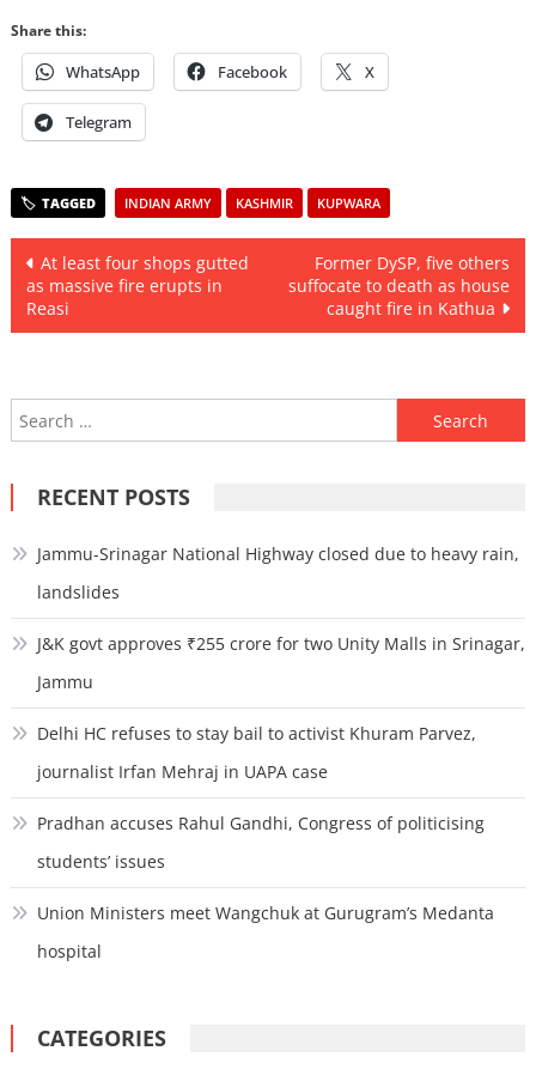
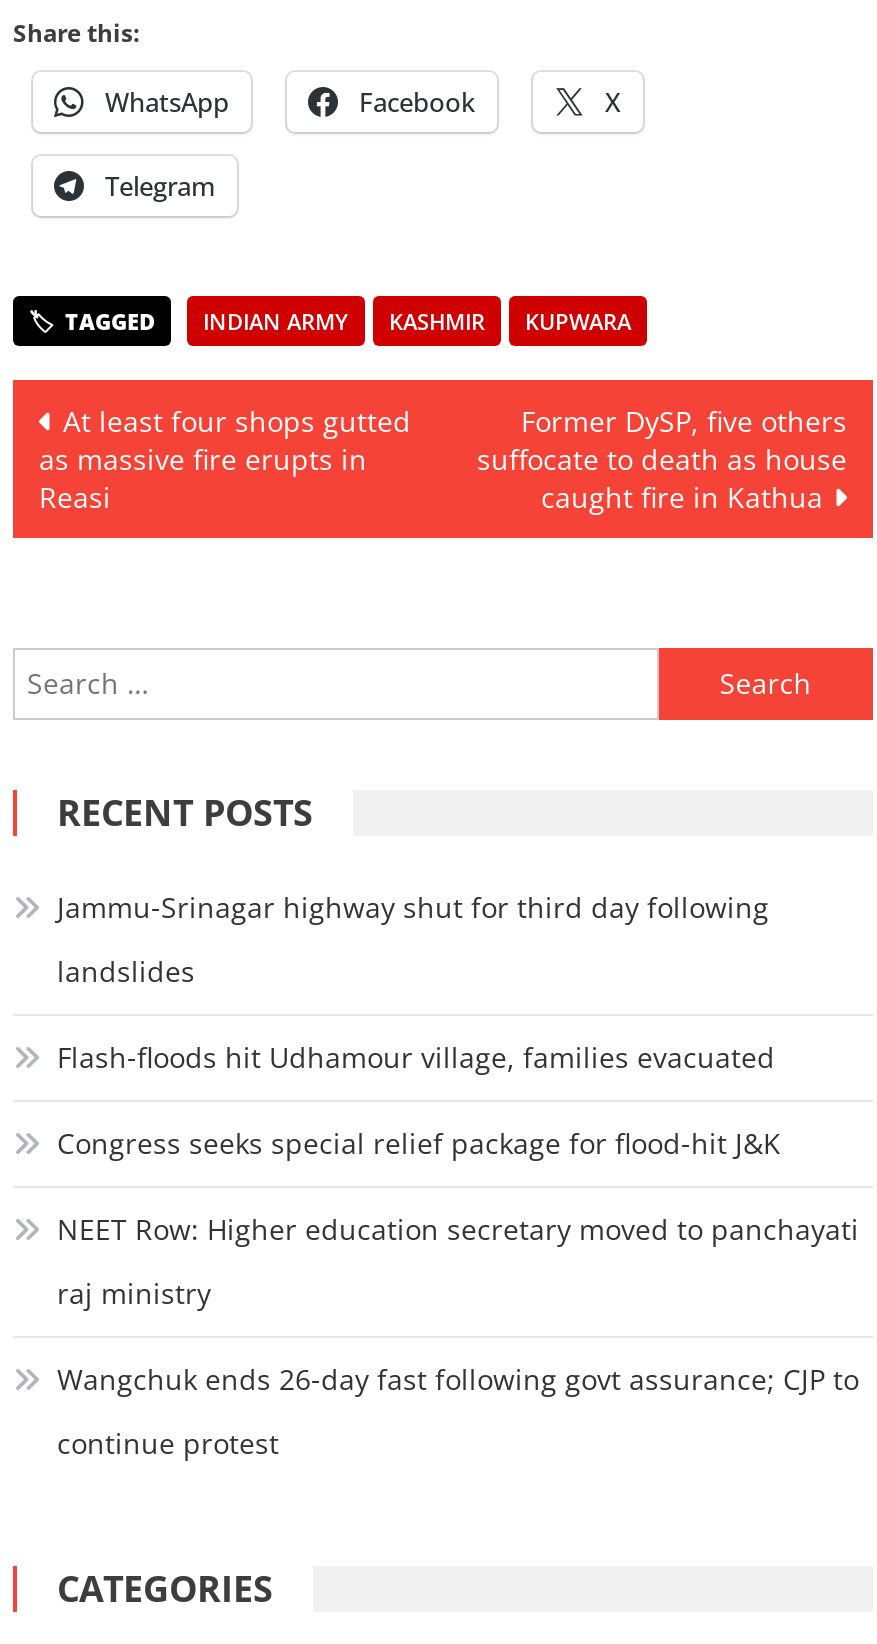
[37,543,519,566] Jammu-Srinagar National Highway closed due to heavy rain, -> [57,887,769,925] Jammu-Srinagar highway shut for third day following
[37,633,525,963] J&K govt approves ₹255 crore for two Unity Malls in Srinagar, | Jammu | Delhi HC refuses to stay bail to activist Khuram Parvez, | journalist Irfan Mehraj in UAPA case | Pradhan accuses Rahul Gandhi, Congress of politicising | students’ issues | Union Ministers meet Wangchuk at Gurugram’s Medanta | hospital -> [57,1037,859,1461] Flash-floods hit Udhamour village, families evacuated | Congress seeks special relief package for flood-hit J&K | NEET Row: Higher education secretary moved to panchayati | raj ministry | Wangchuk ends 26-day fast following govt assurance; CJP to | continue protest

